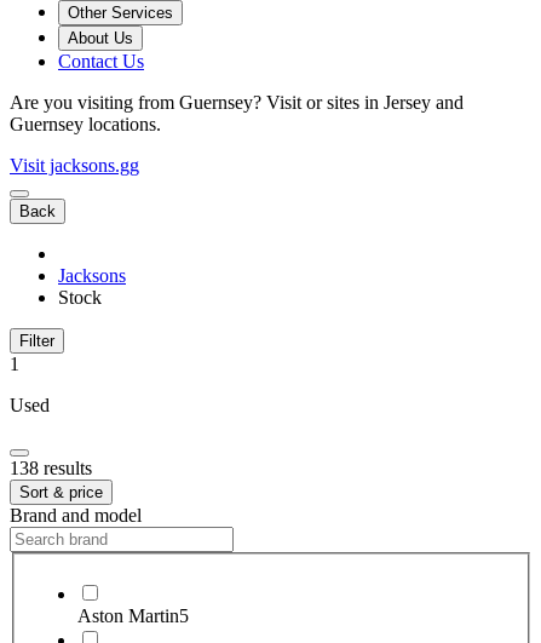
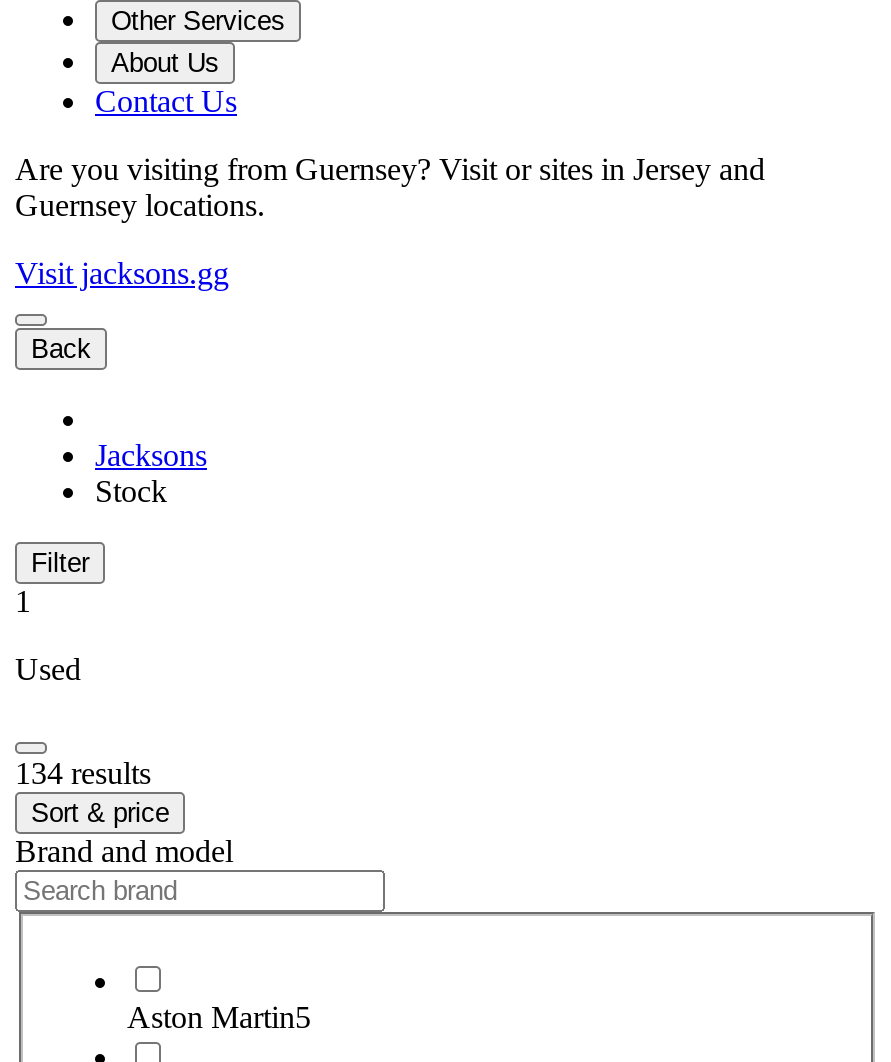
[10,458,92,478] 138 results -> [15,756,151,790] 134 results

